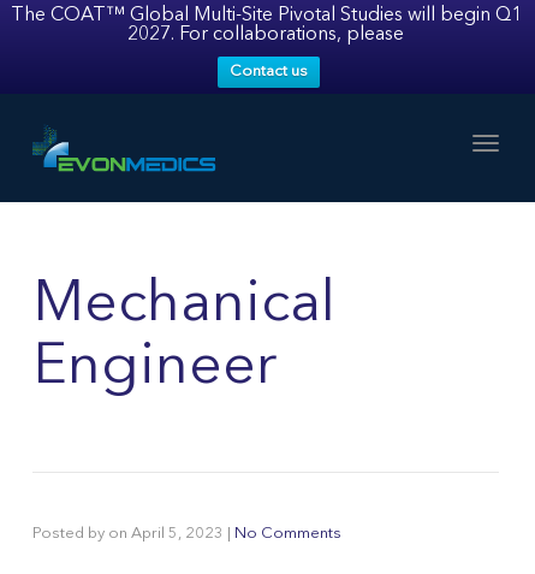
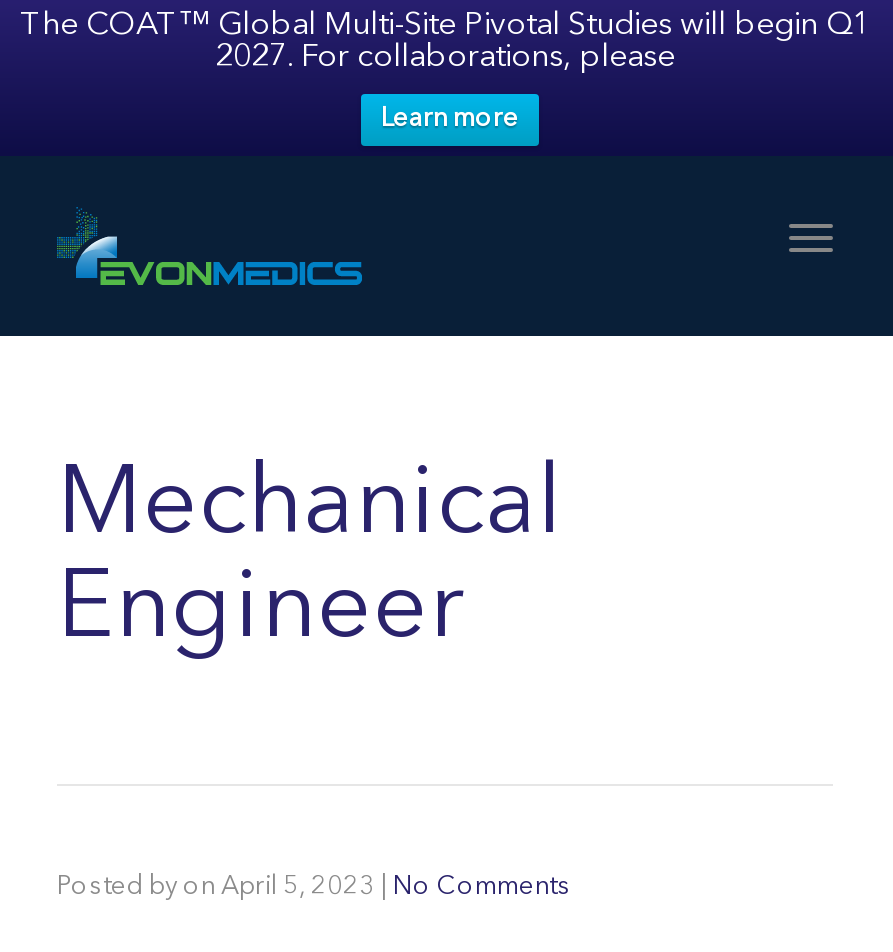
[230,64,308,79] Contact us -> [381,106,519,132] Learn more

